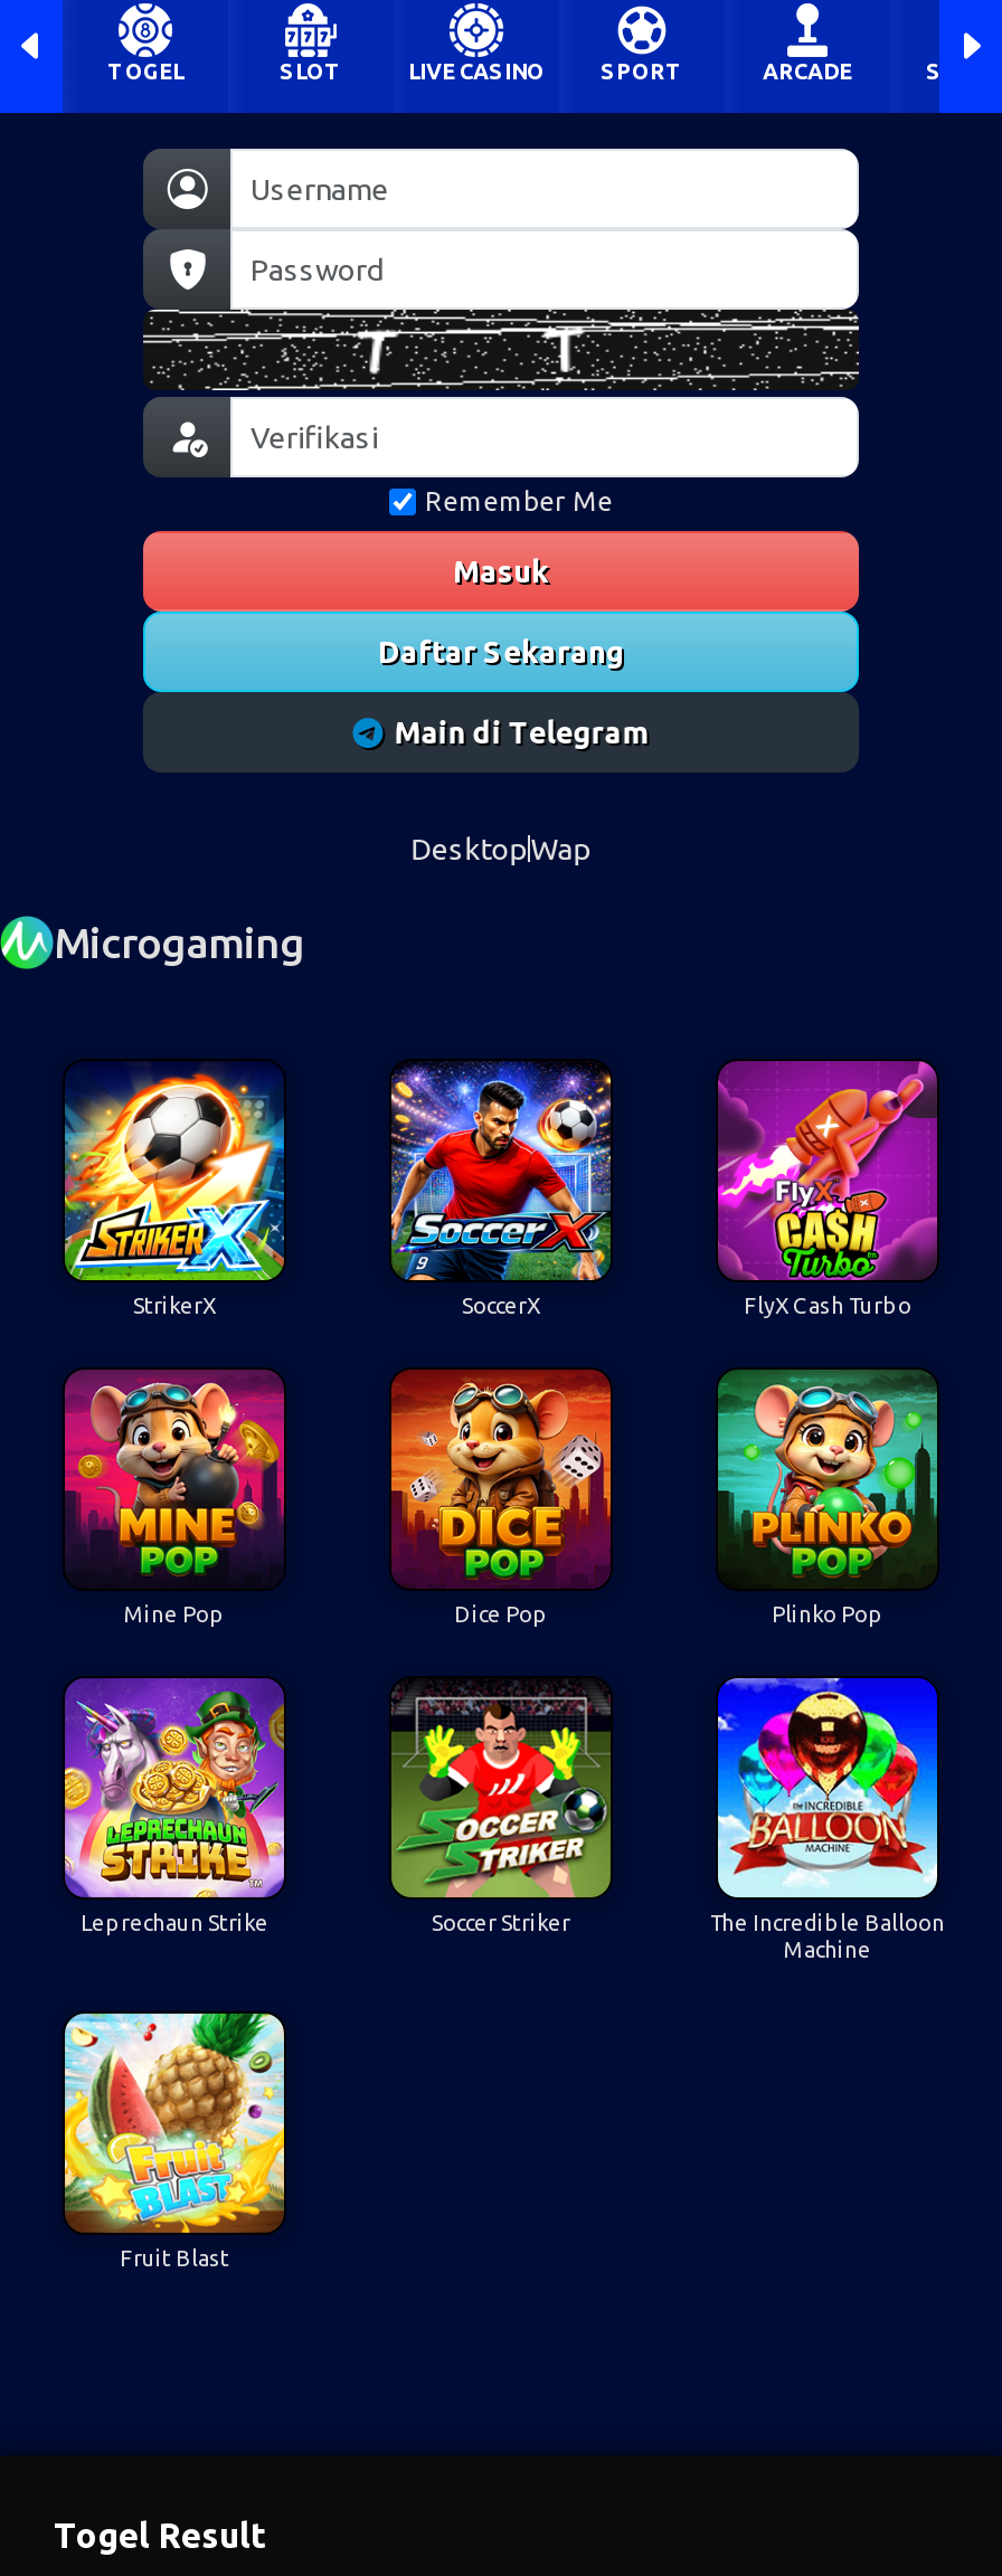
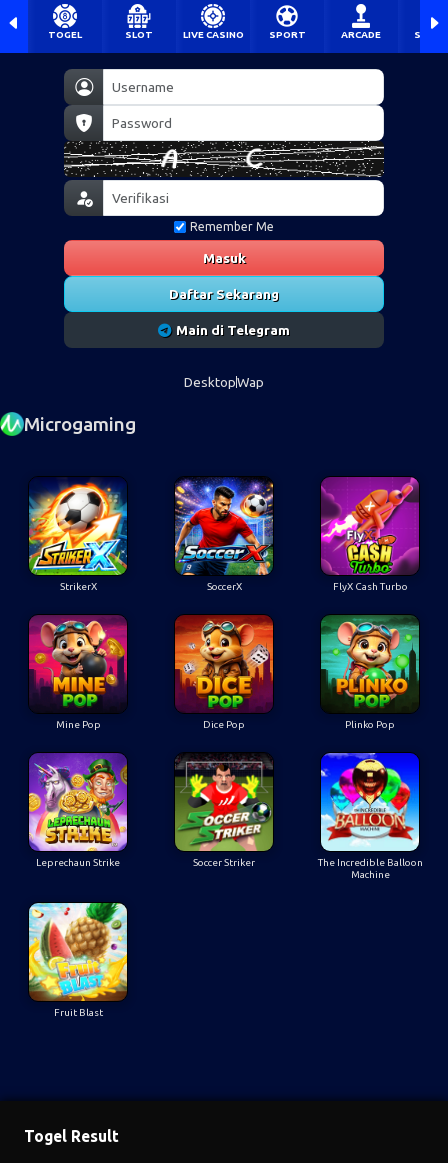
[143,307,859,392] [image] -> [63,141,384,178] [image]

